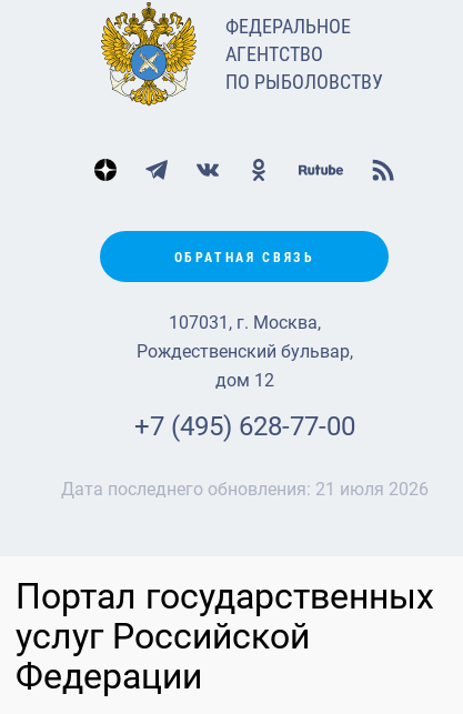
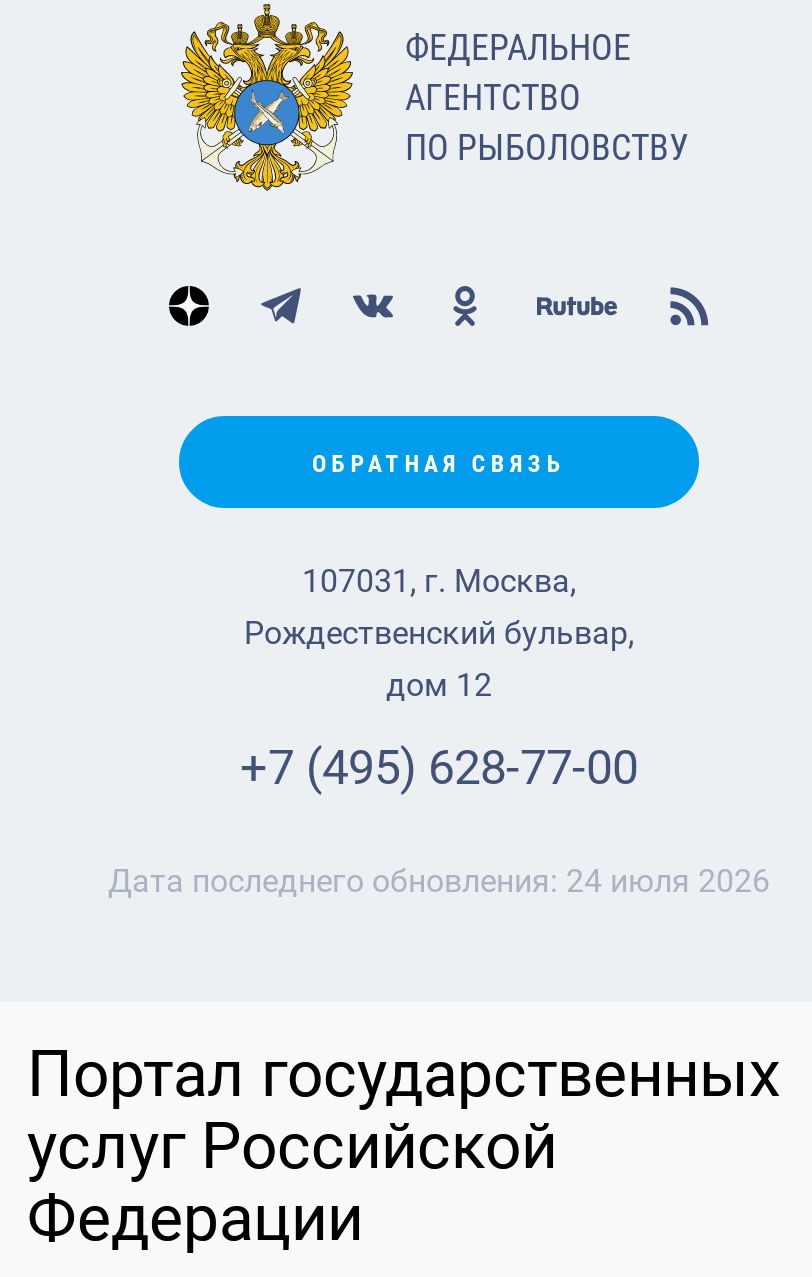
[61,479,428,500] Дата последнего обновления: 21 июля 2026 -> [108,862,770,900] Дата последнего обновления: 24 июля 2026

